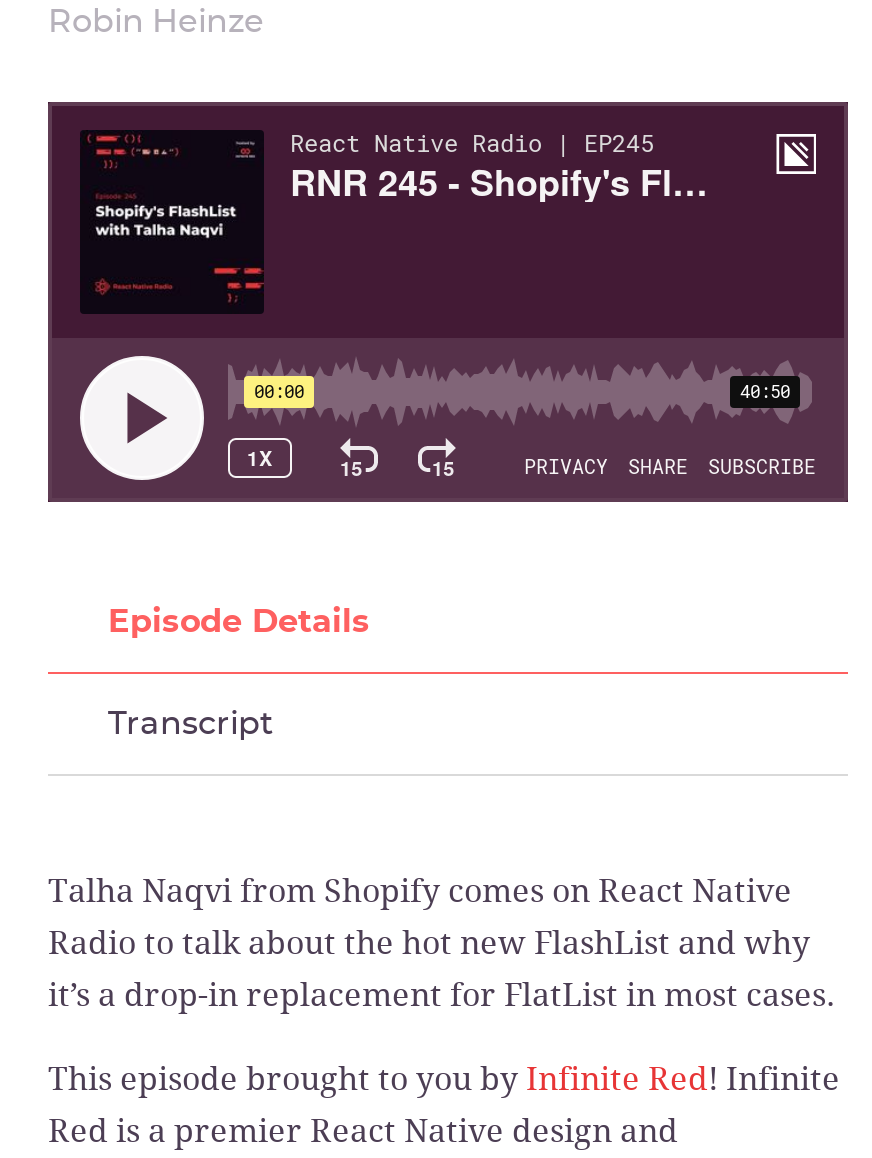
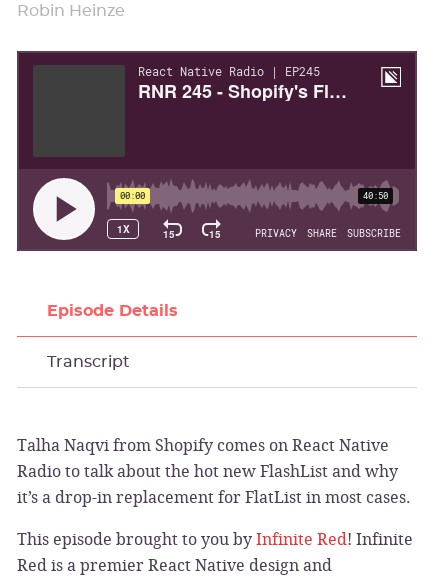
[80,130,264,314] [image] -> none

